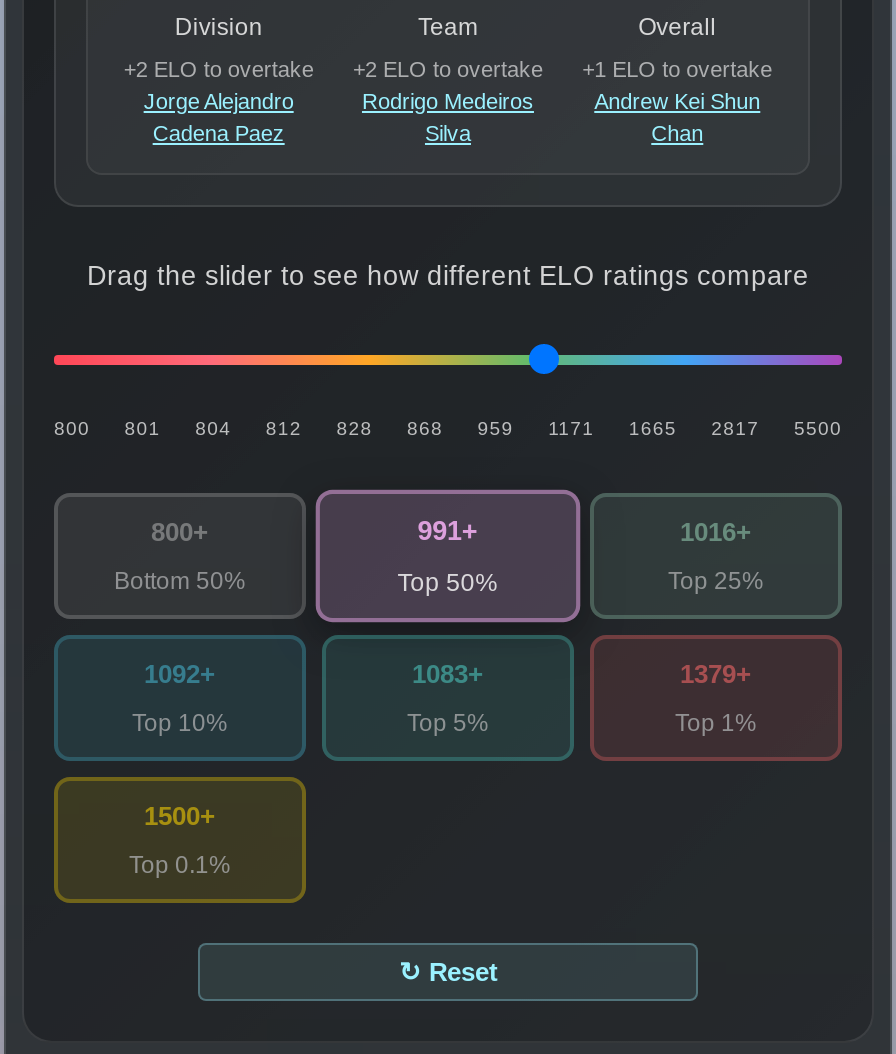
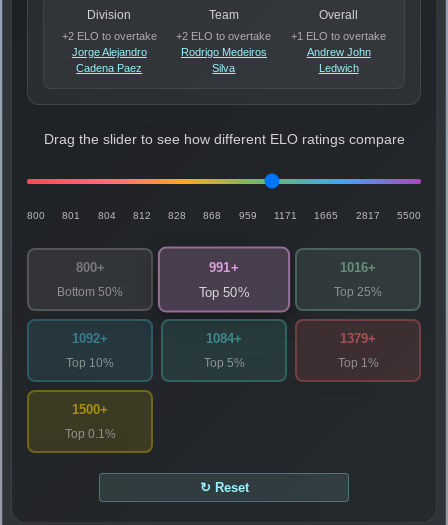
[594,88,760,144] Andrew Kei Shun | Chan -> [307,45,371,73] Andrew John | Ledwich
[412,658,484,688] 1083+ -> [206,330,242,345] 1084+

